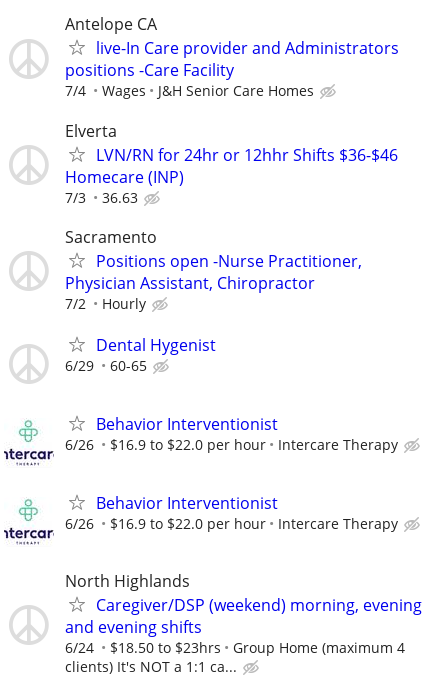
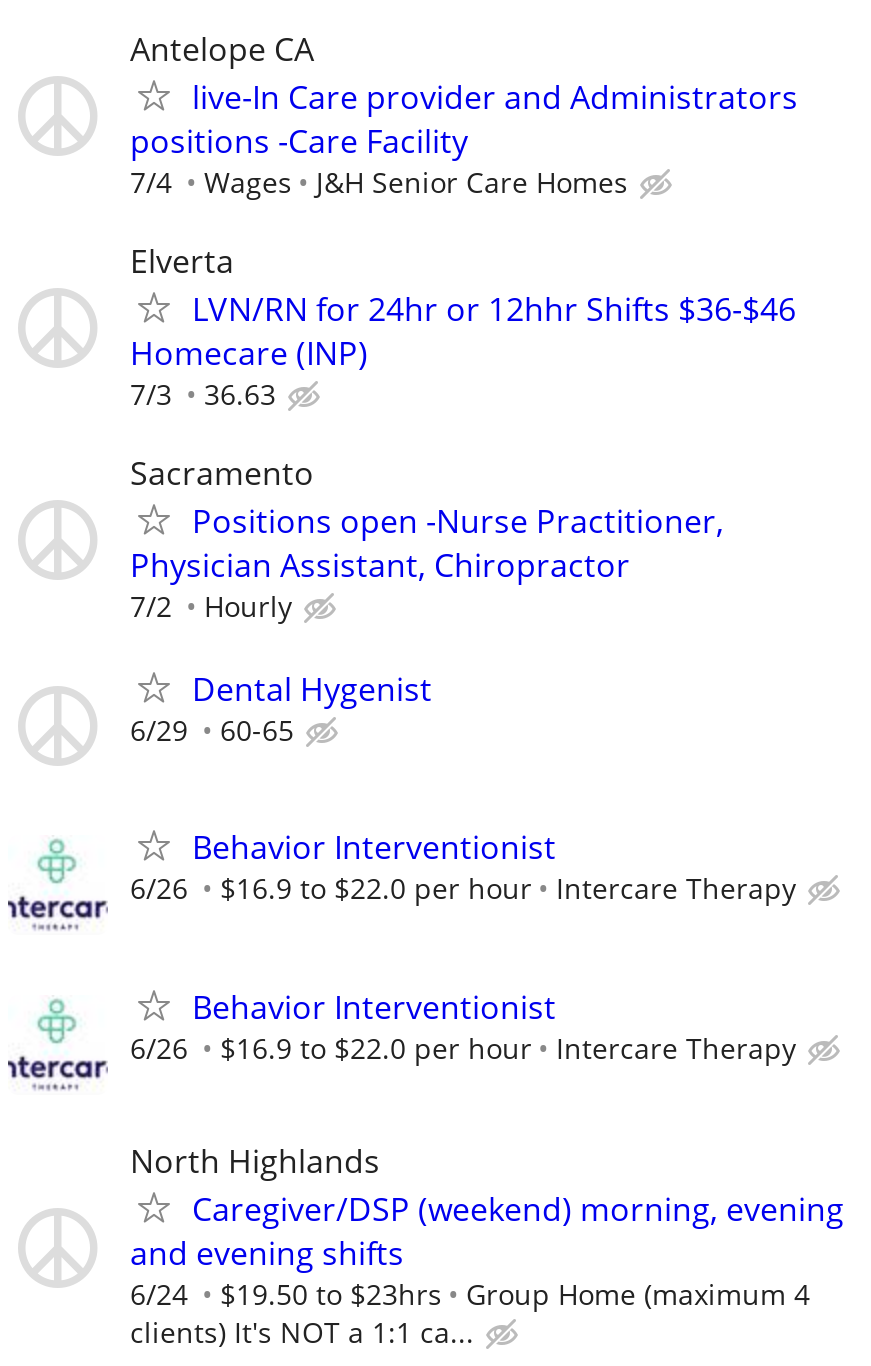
[65,637,405,656] 6/24 $18.50 to $23hrs Group Home (maximum 4 -> [130,1274,810,1312] 6/24 $19.50 to $23hrs Group Home (maximum 4

